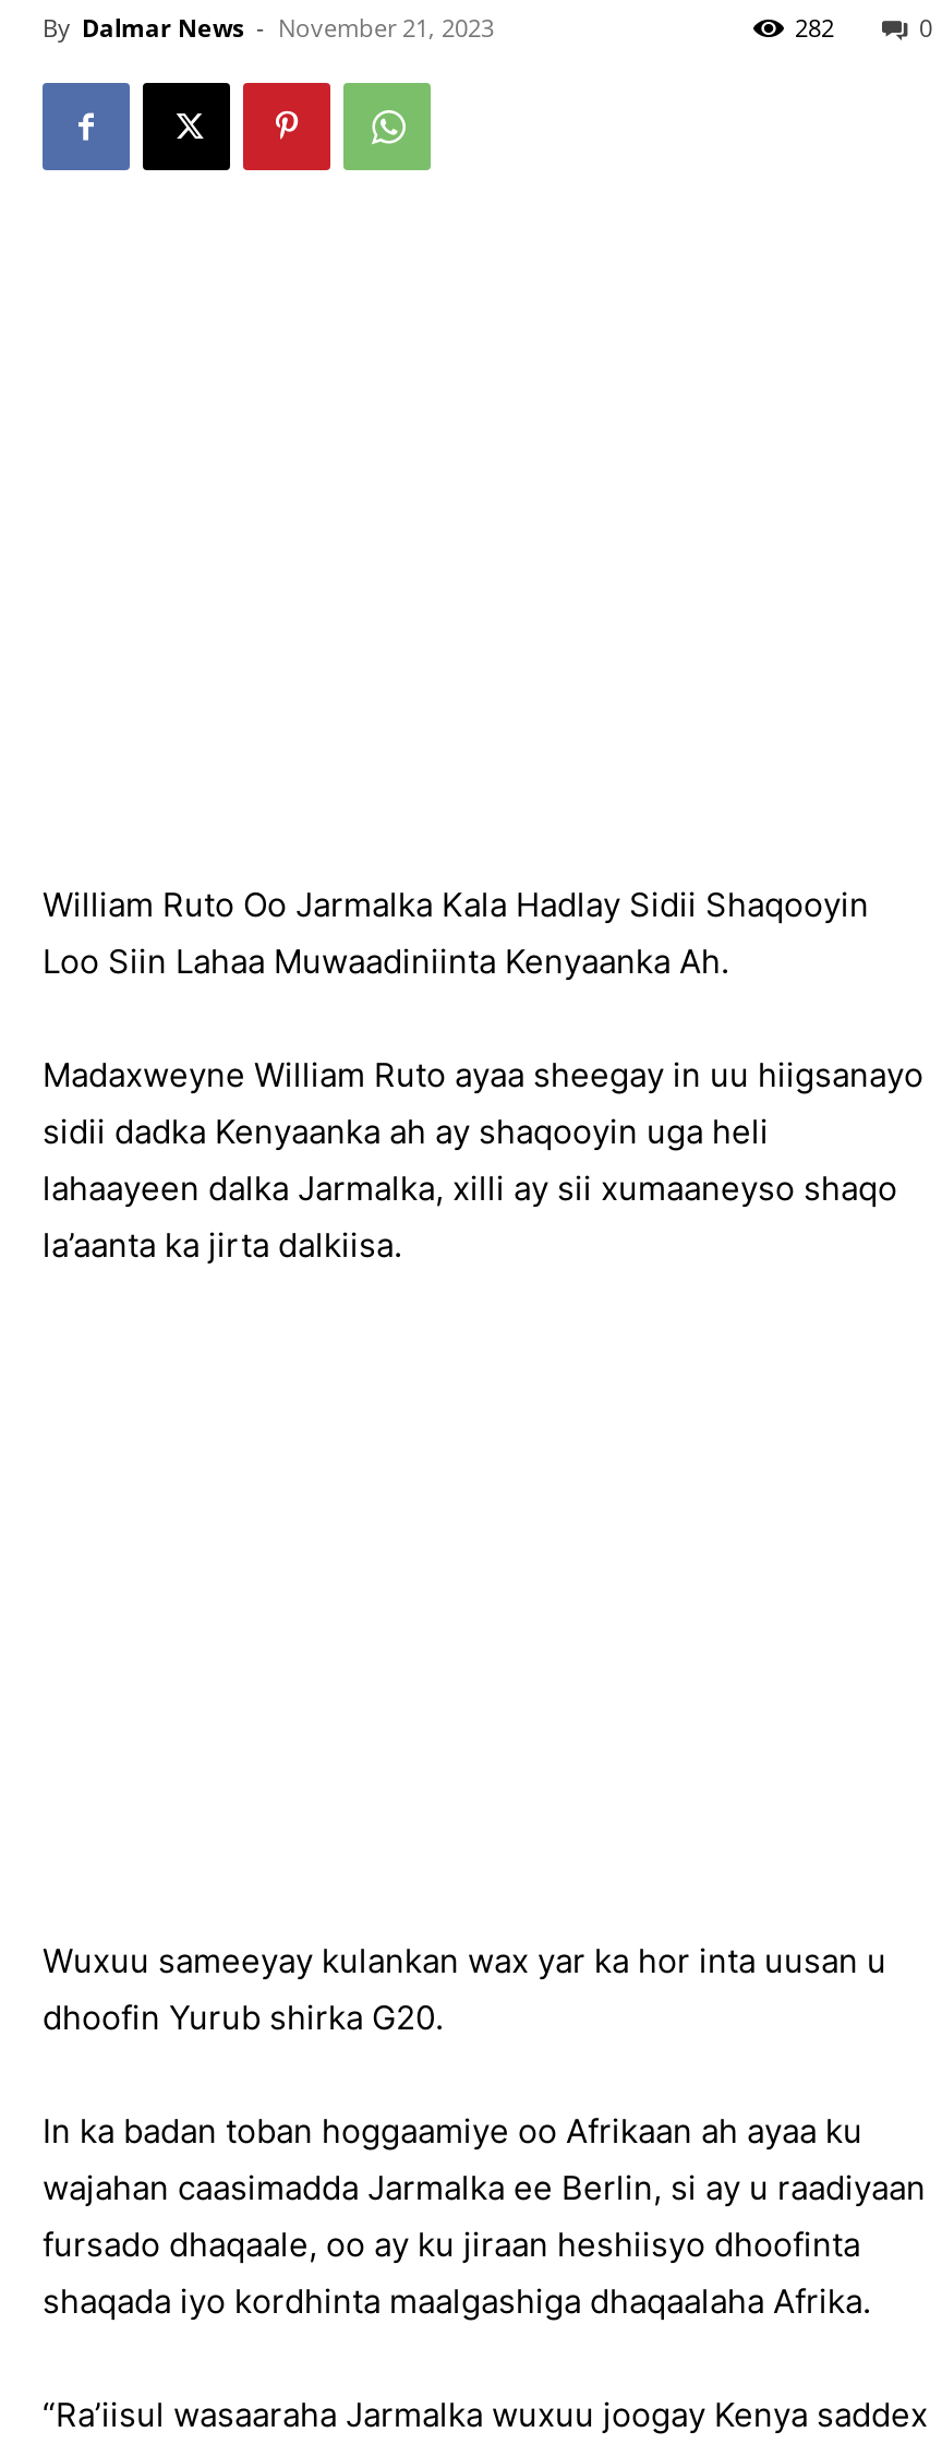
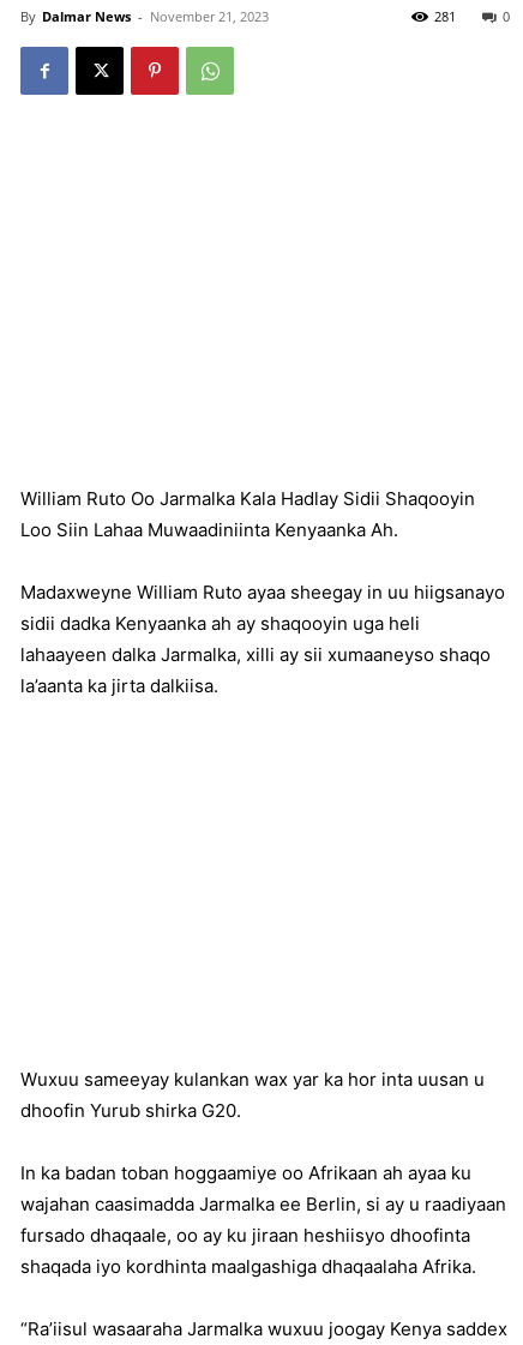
[795,11,834,44] 282 -> [434,7,456,25] 281

